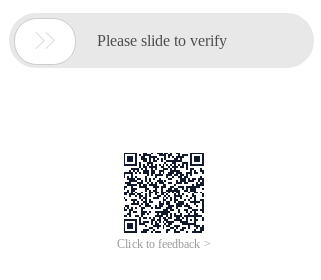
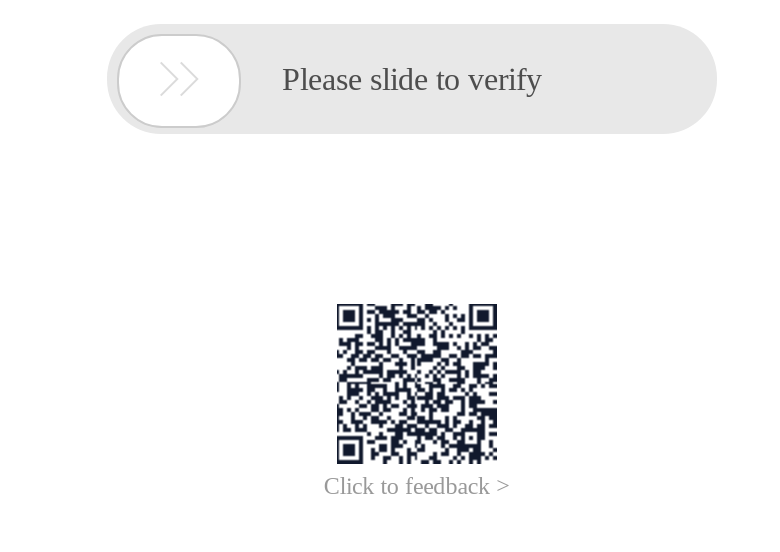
[124,153,204,234] [image] -> [337,302,499,466] [image]

